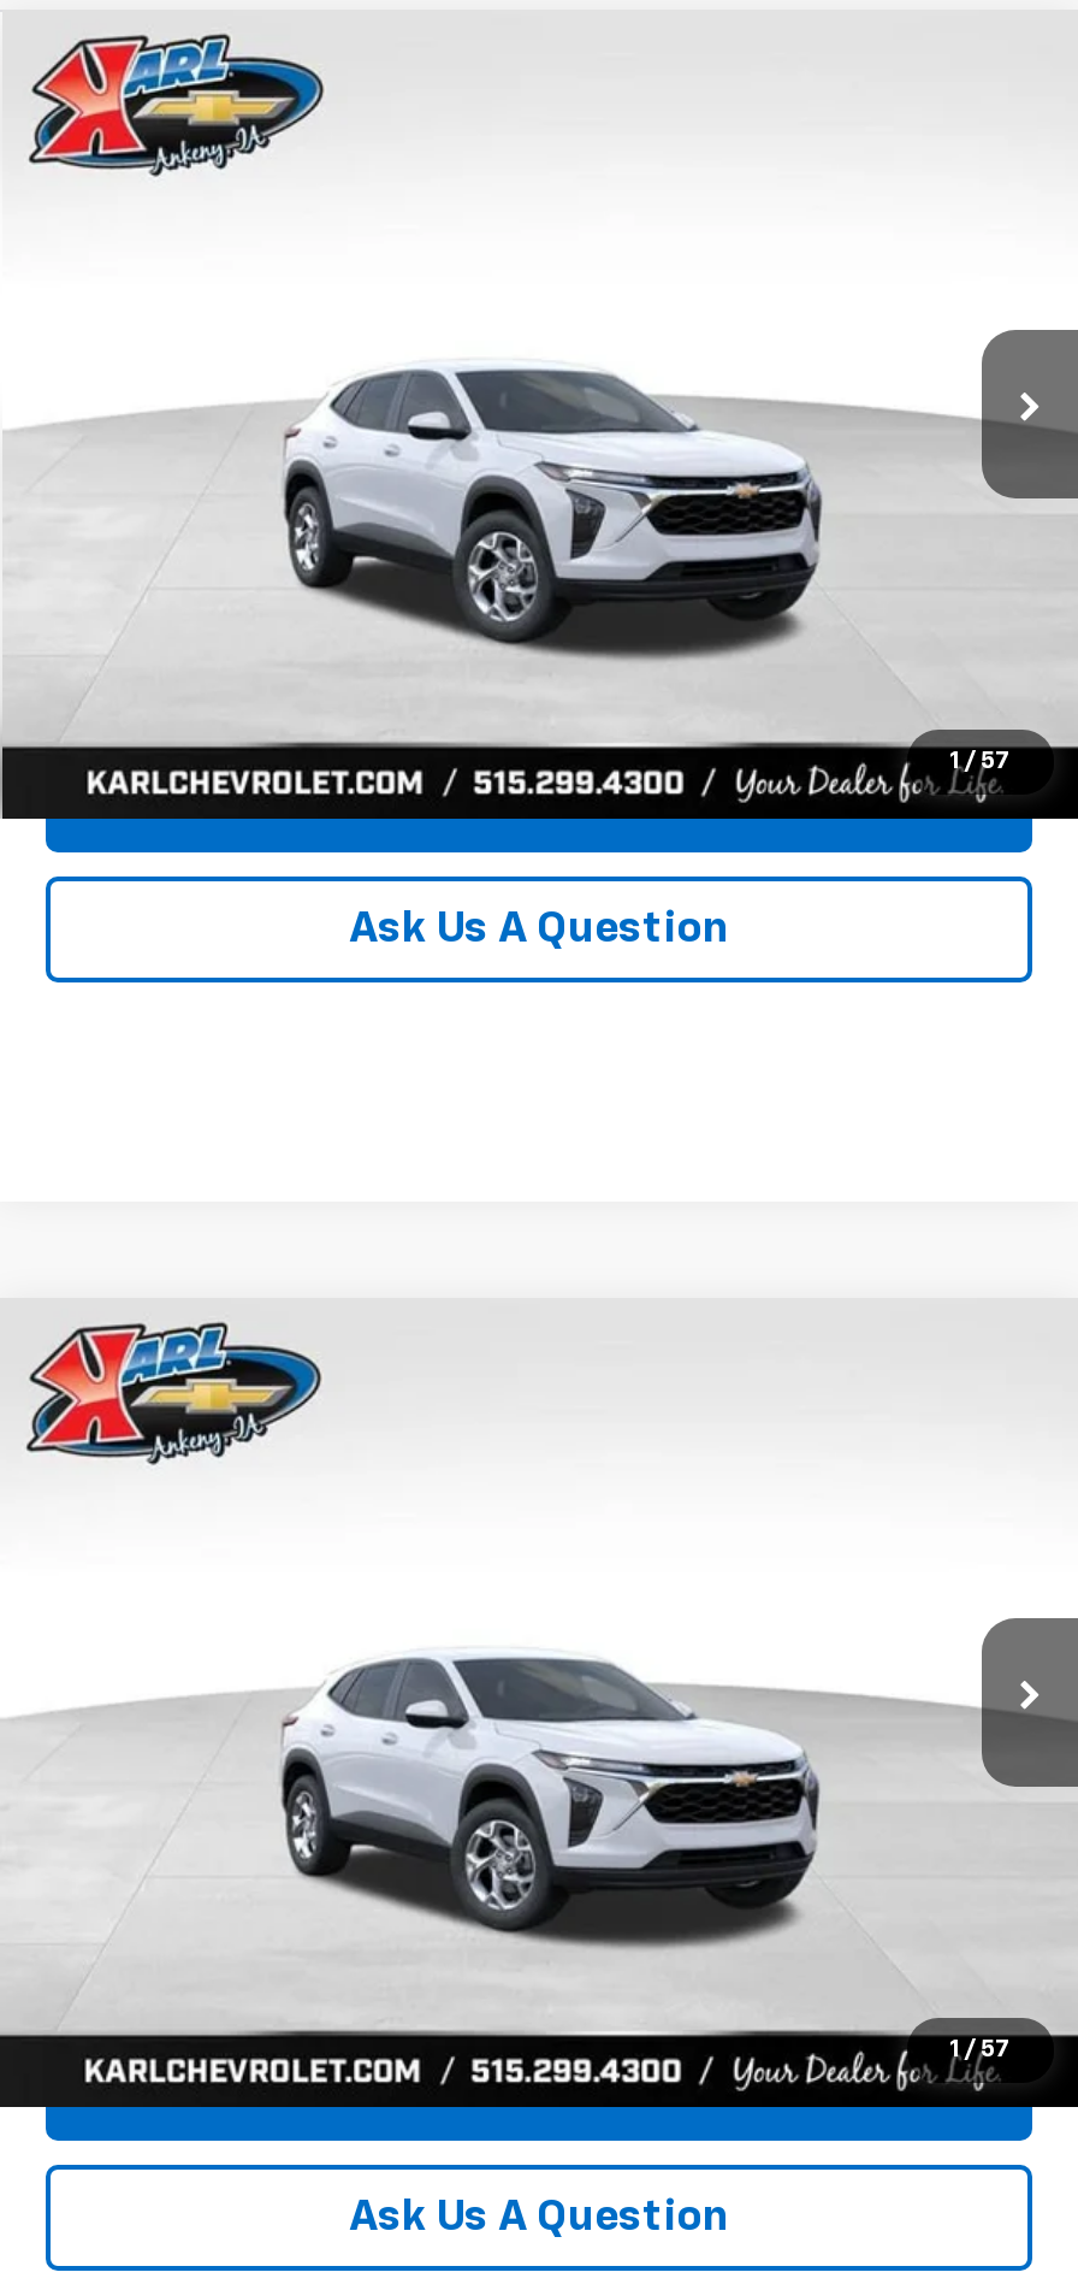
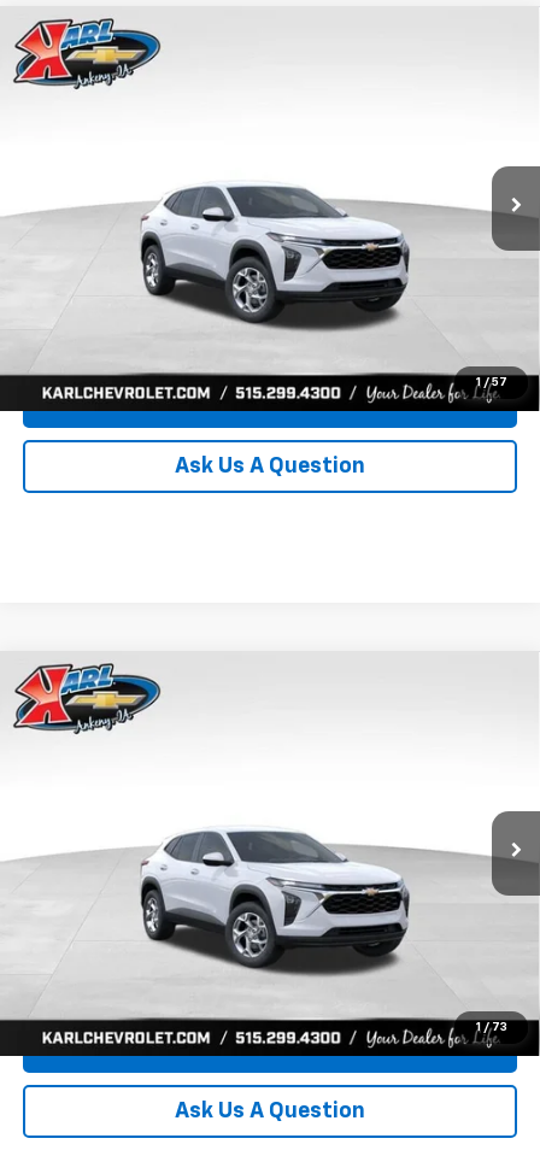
[949,2038,1012,2062] 1 / 57 -> [476,1021,507,1033] 1 / 73

